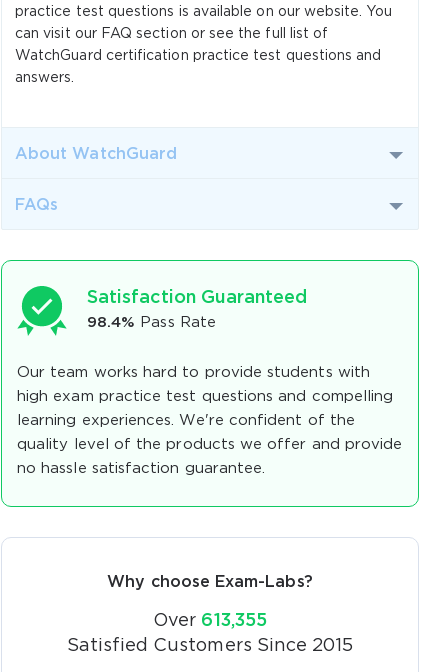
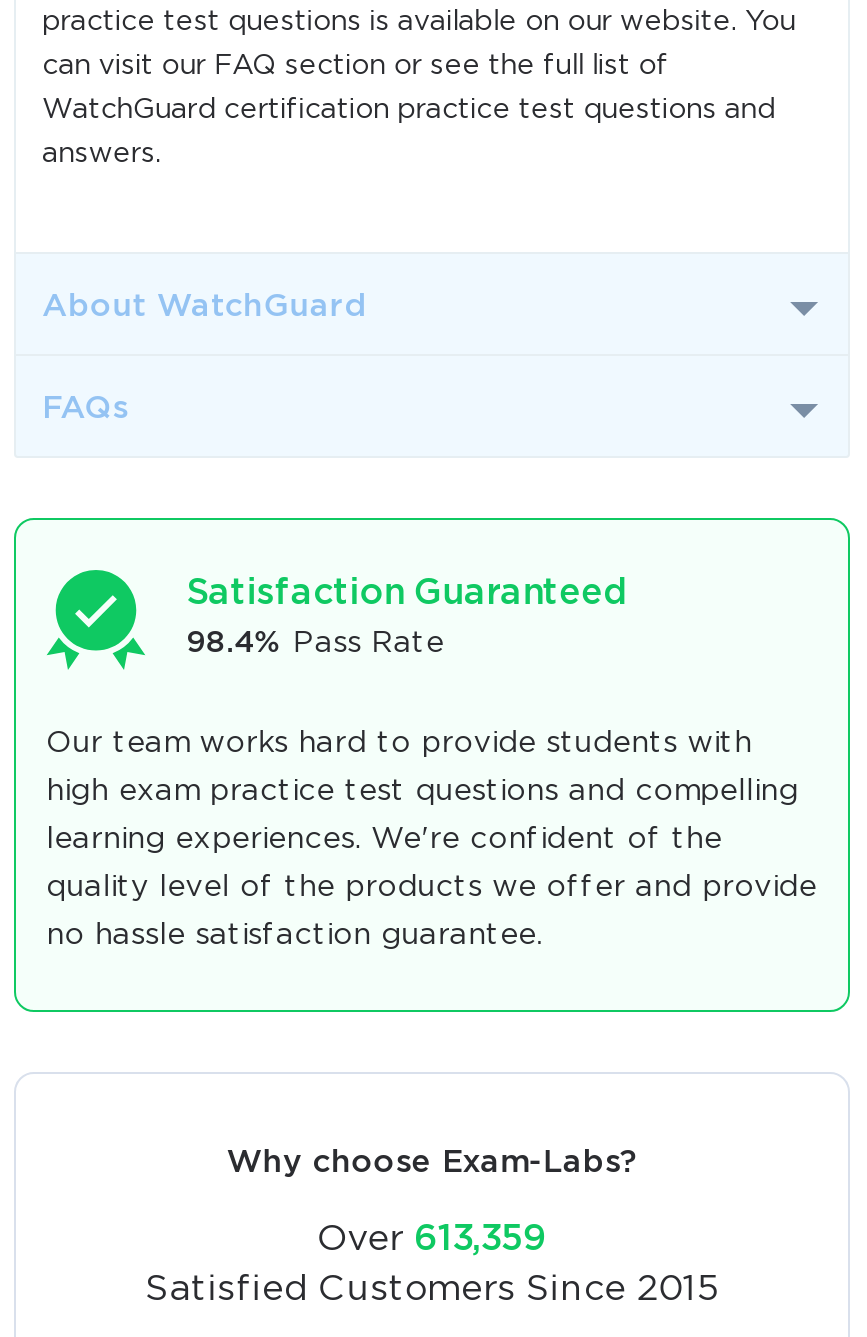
[153,613,267,629] Over 613,355 -> [317,1224,547,1256] Over 613,359

